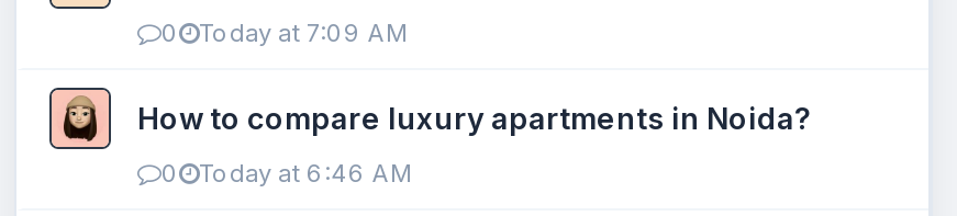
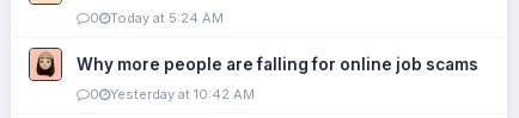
[162,18,408,48] 0 Today at 7:09 AM -> [90,10,224,26] 0 Today at 5:24 AM
[137,101,810,136] How to compare luxury apartments in Noida? -> [77,55,478,74] Why more people are falling for online job scams
[199,158,412,189] Today at 6:46 AM -> [110,86,255,103] Yesterday at 10:42 AM

